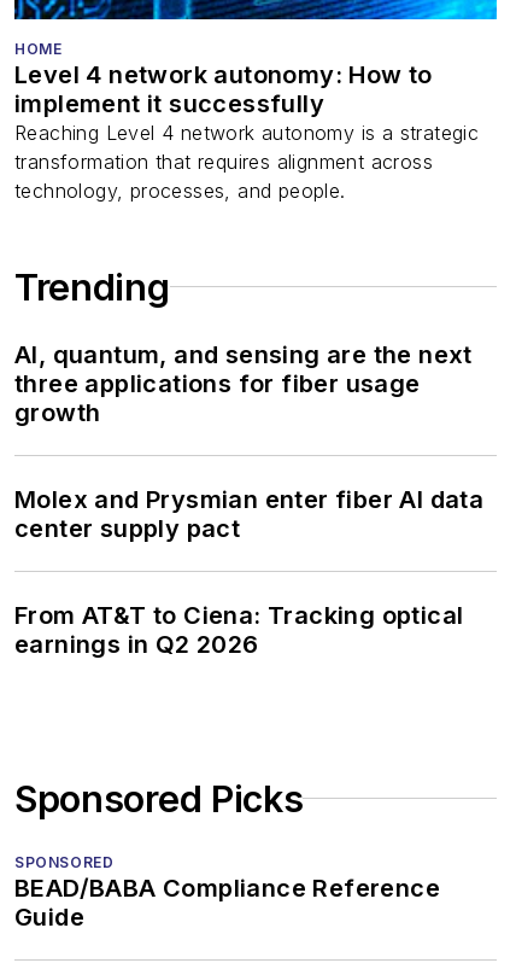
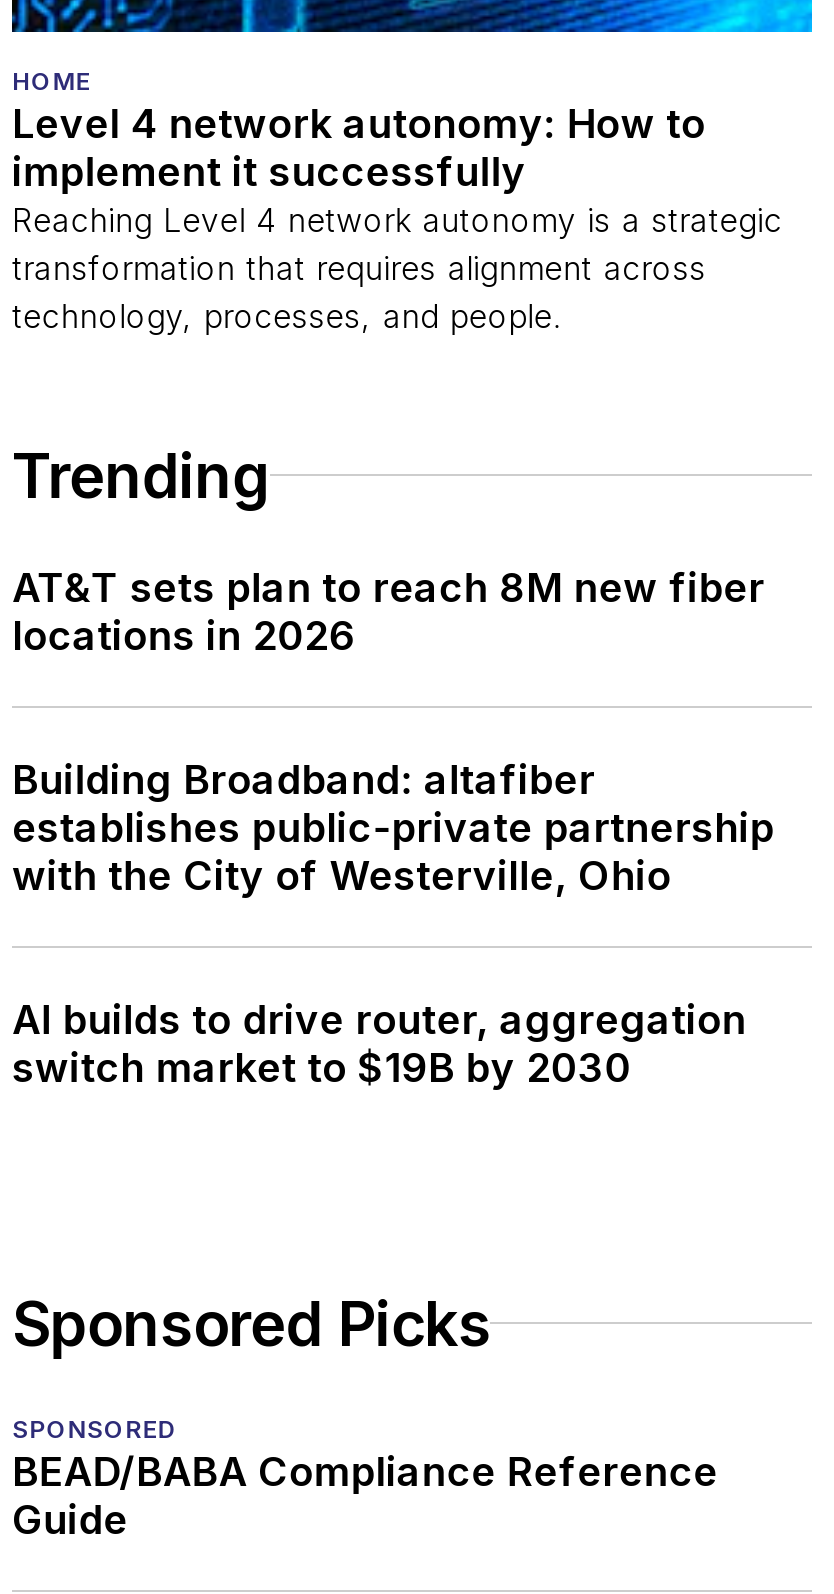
[14,340,472,427] AI, quantum, and sensing are the next | three applications for fiber usage | growth -> [12,563,765,659] AT&T sets plan to reach 8M new fiber | locations in 2026
[14,485,484,543] Molex and Prysmian enter fiber AI data | center supply pact -> [12,755,774,899] Building Broadband: altafiber | establishes public-private partnership | with the City of Westerville, Ohio
[14,601,463,659] From AT&T to Ciena: Tracking optical | earnings in Q2 2026 -> [12,995,746,1091] AI builds to drive router, aggregation | switch market to $19B by 2030

